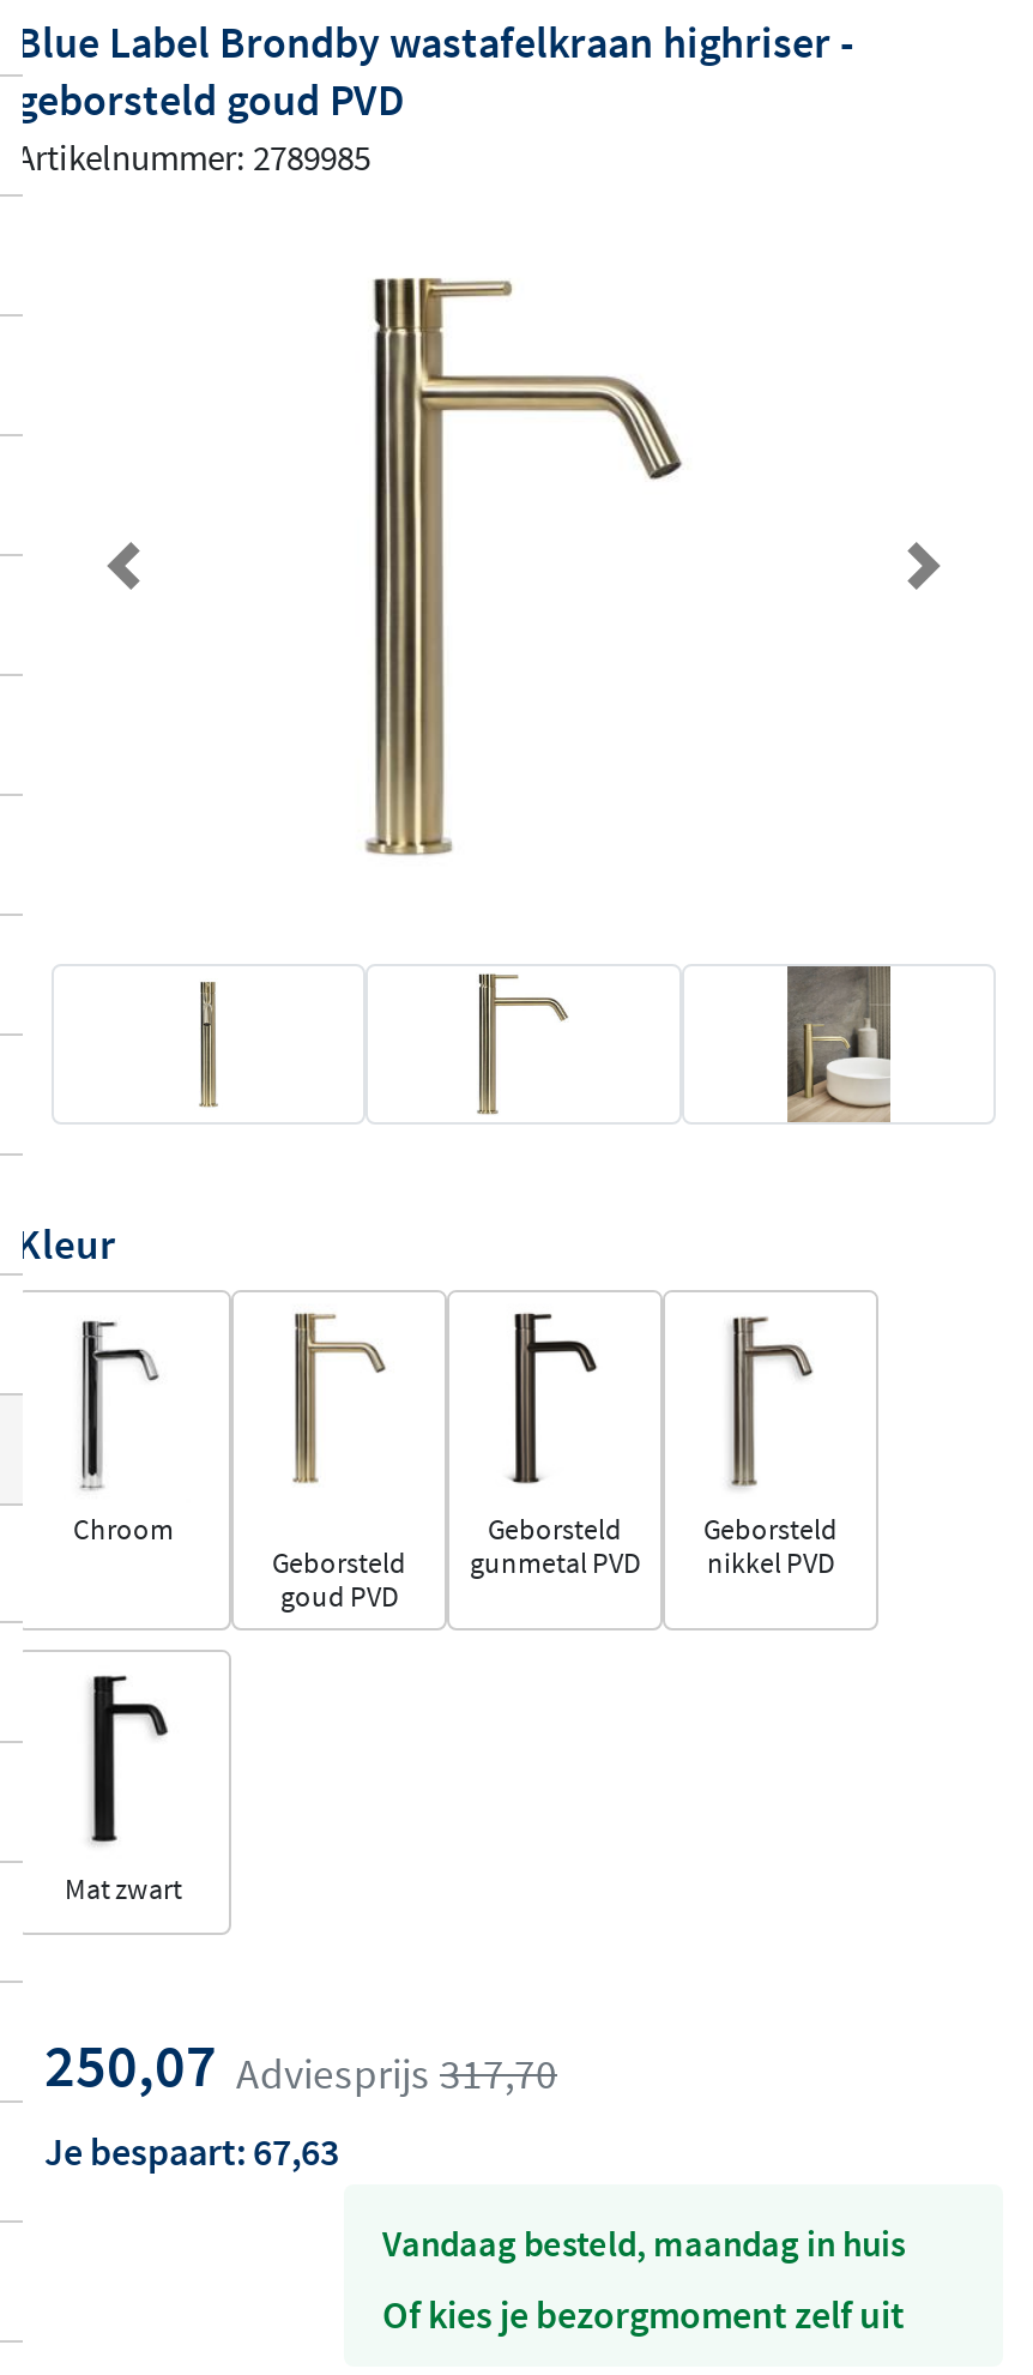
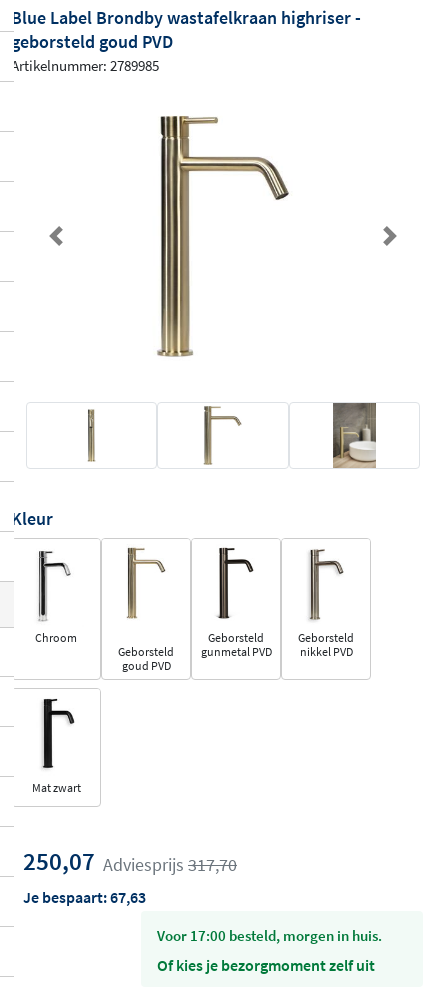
[401,2220,905,2265] vandaag besteld, maandag in huis -> [165,926,382,945] voor 17:00 besteld, morgen in huis.

